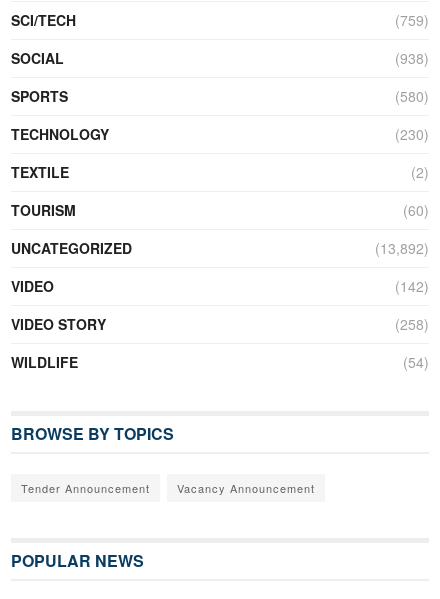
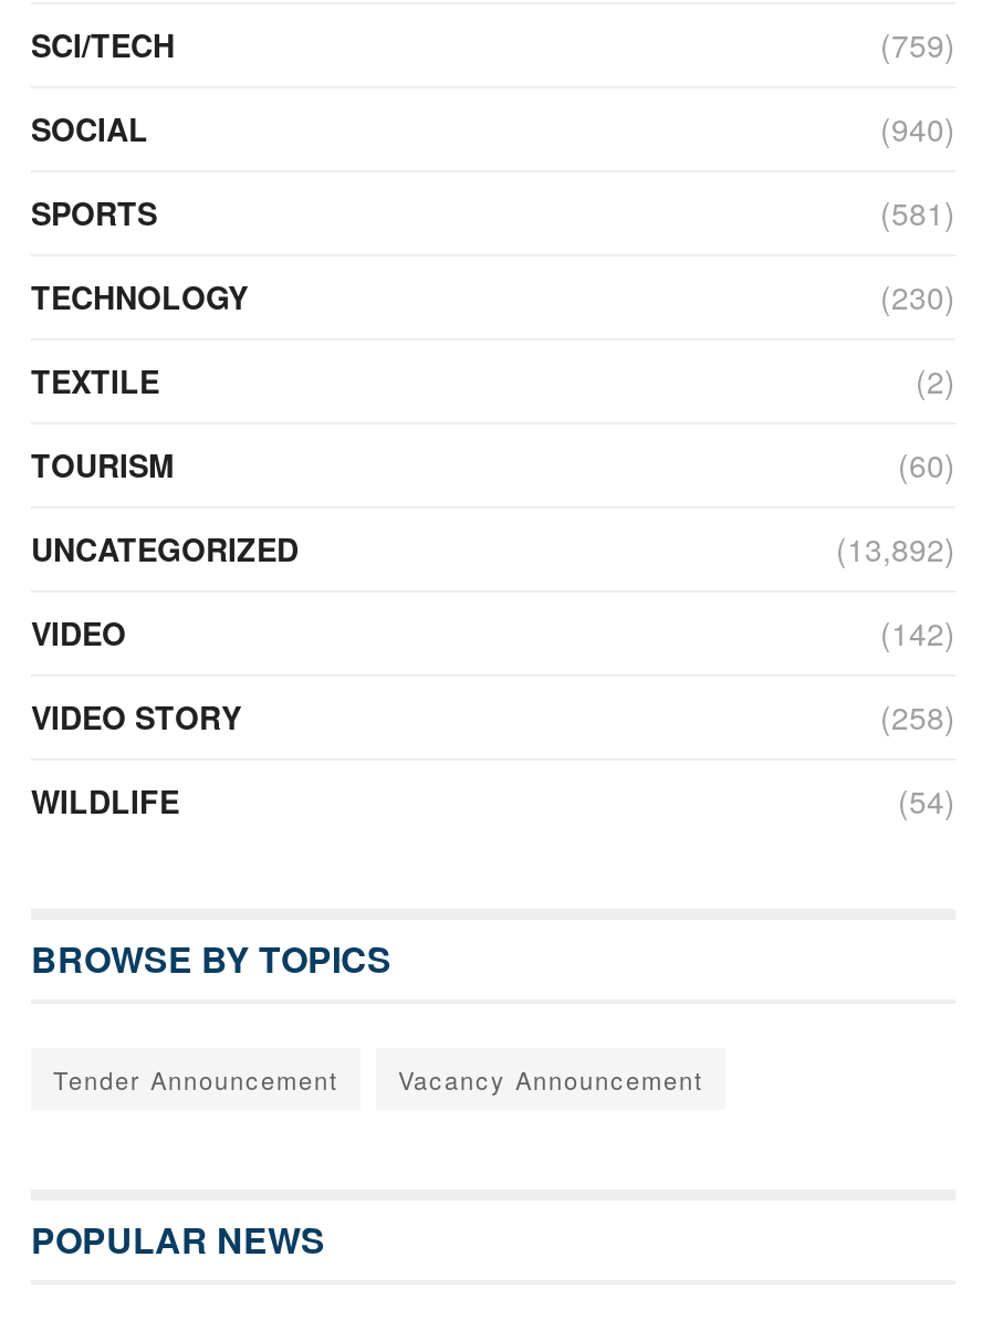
[395,48,429,68] (938) -> [880,107,955,151] (940)
[395,86,429,106] (580) -> [880,191,955,235] (581)

